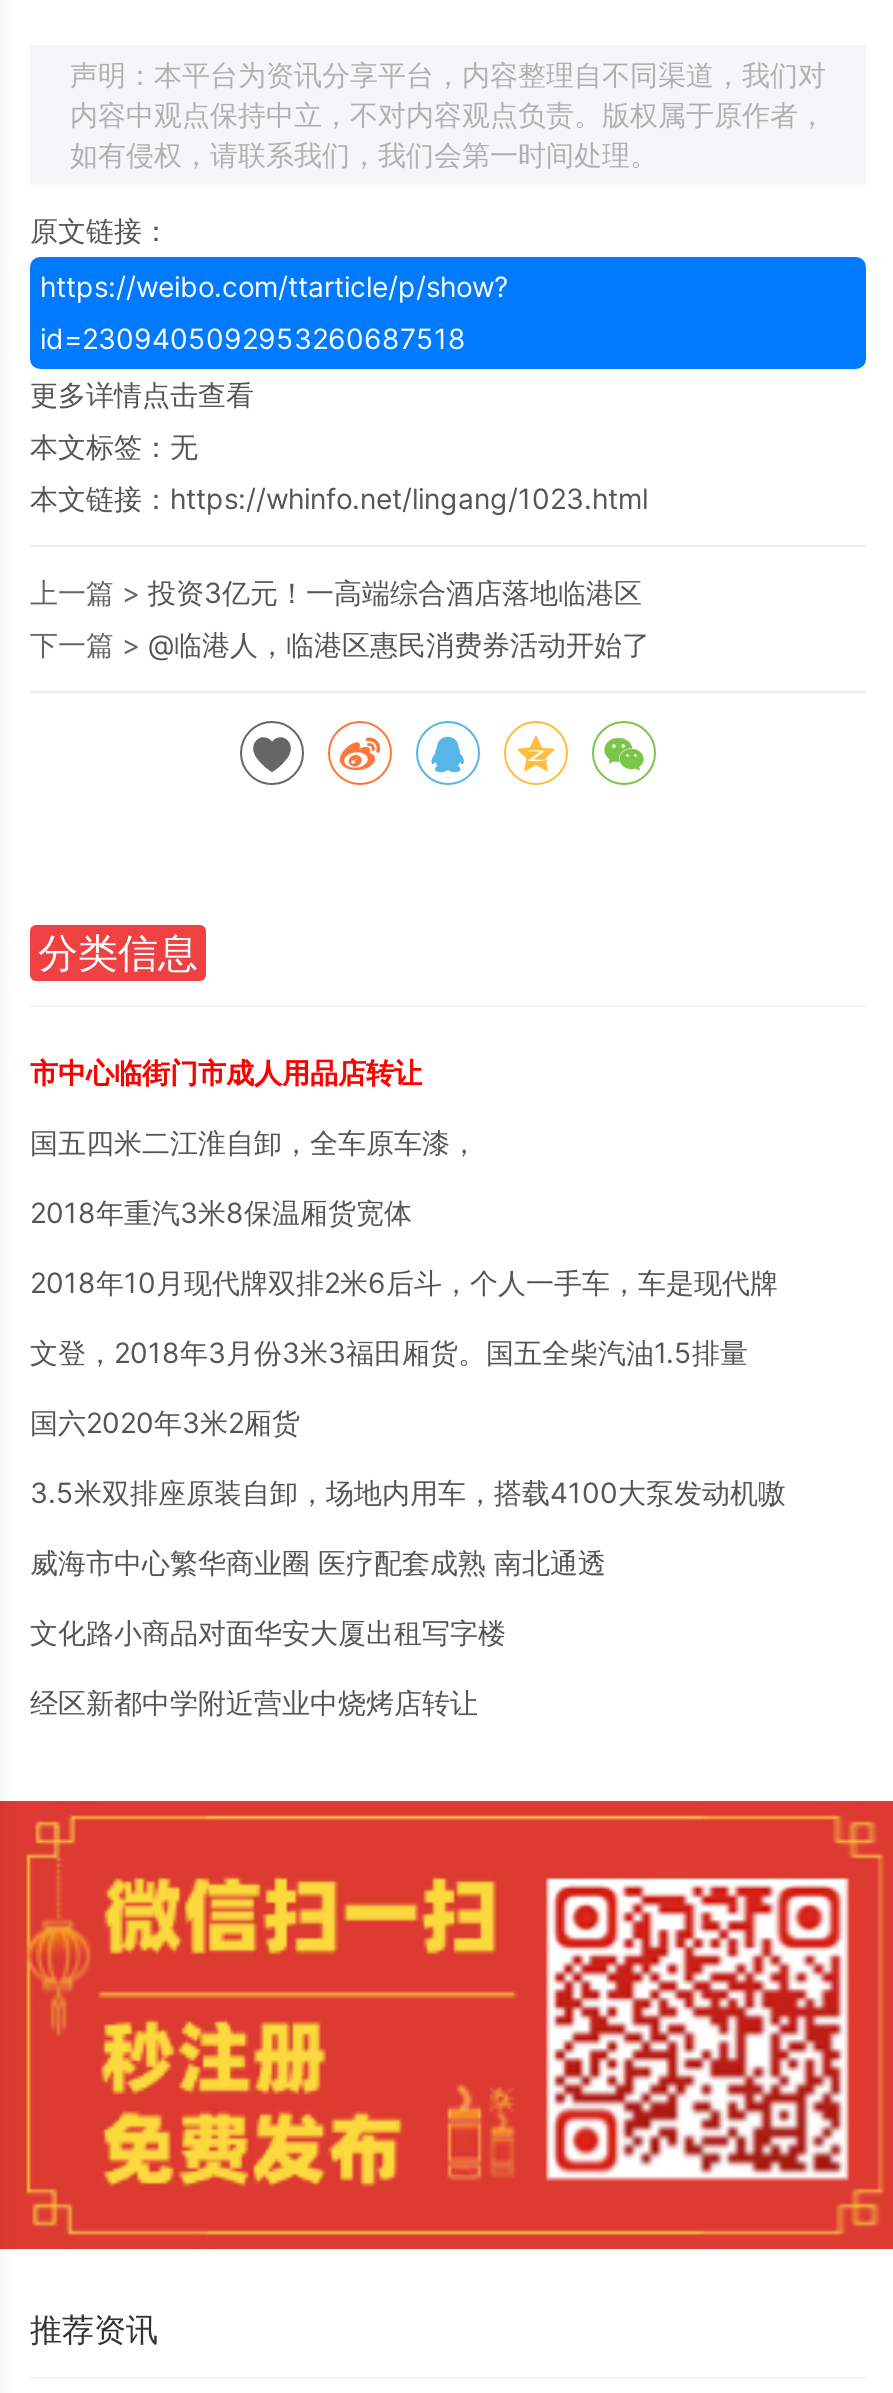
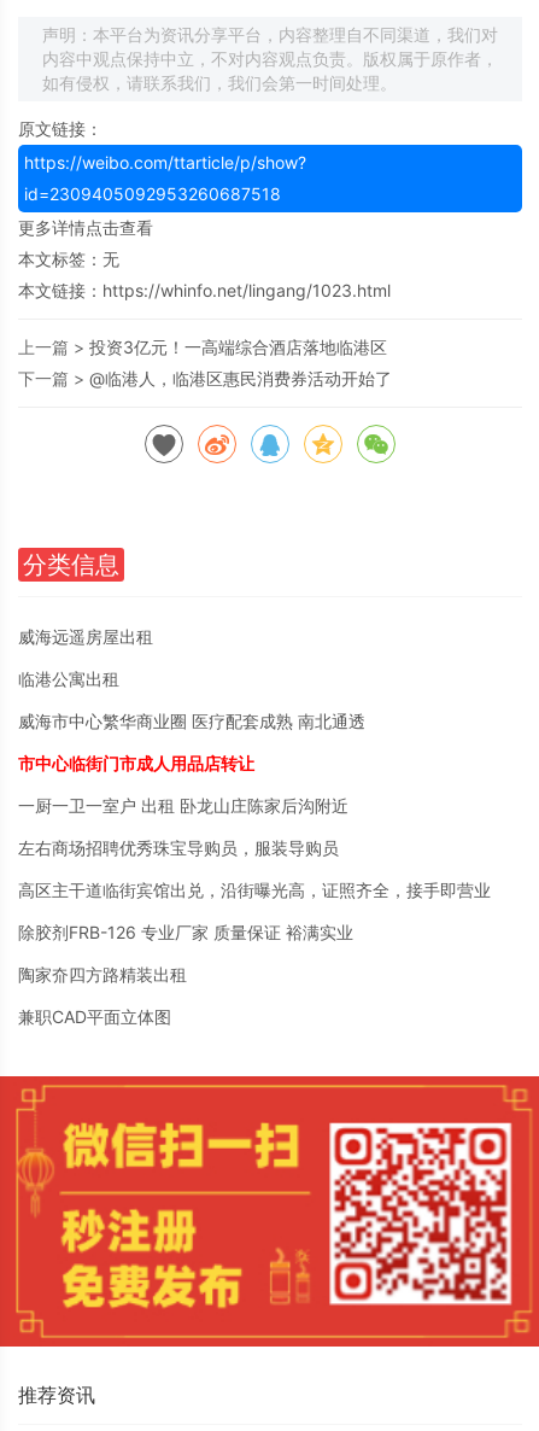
moved [30,1054,422,1088] -> [18,752,254,773]: 市中心临街门市成人用品店转让
[30,1124,786,1508] 国五四米二江淮自卸，全车原车漆， | 2018年重汽3米8保温厢货宽体 | 2018年10月现代牌双排2米6后斗，个人一手车，车是现代牌 | 文登，2018年3月份3米3福田厢货。国五全柴汽油1.5排量 | 国六2020年3米2厢货 | 3.5米双排座原装自卸，场地内用车，搭载4100大泵发动机嗷 -> [18,626,153,688] 威海远遥房屋出租 | 临港公寓出租
moved [30,1544,606,1578] -> [18,710,365,731]: 威海市中心繁华商业圈 医疗配套成熟 南北通透
[30,1614,506,1718] 文化路小商品对面华安大厦出租写字楼 | 经区新都中学附近营业中烧烤店转让 -> [18,795,491,1026] 一厨一卫一室户 出租 卧龙山庄陈家后沟附近 | 左右商场招聘优秀珠宝导购员，服装导购员 | 高区主干道临街宾馆出兑，沿街曝光高，证照齐全，接手即营业 | 除胶剂FRB-126 专业厂家 质量保证 裕满实业 | 陶家夼四方路精装出租 | 兼职CAD平面立体图

